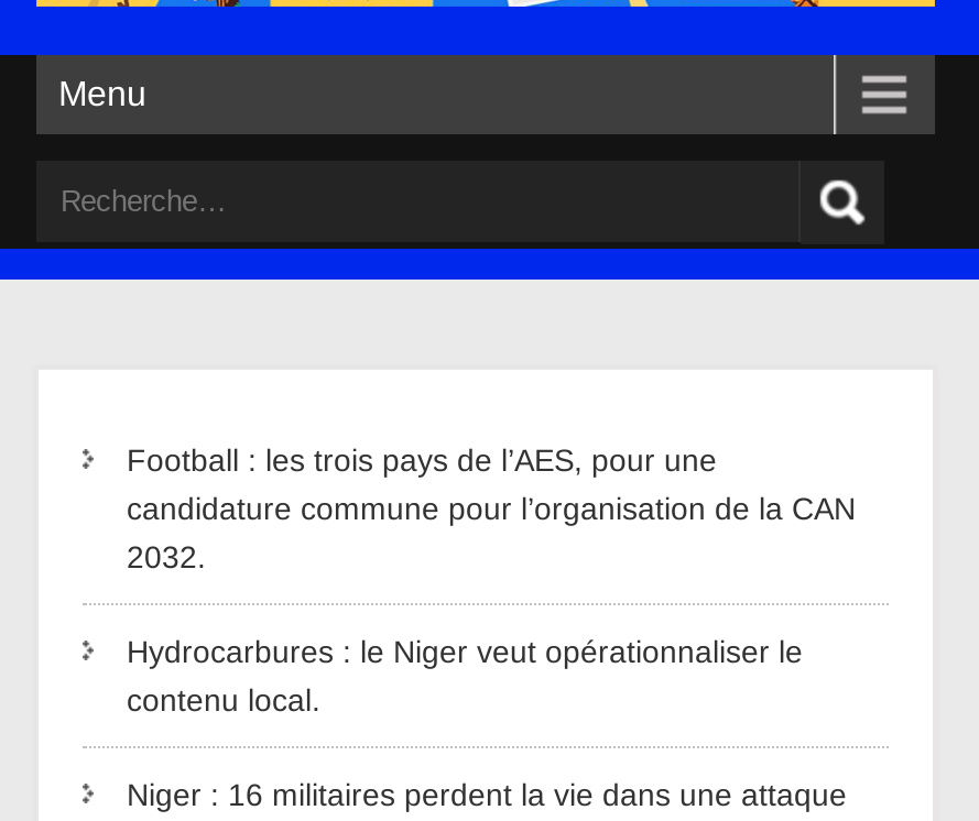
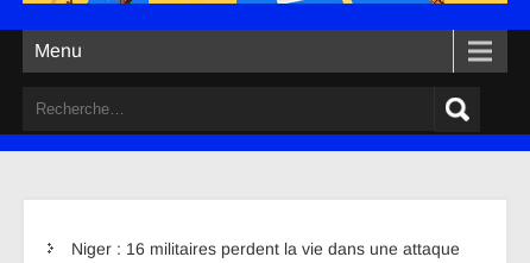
[127,442,856,717] Football : les trois pays de l’AES, pour une | candidature commune pour l’organisation de la CAN | 2032. | Hydrocarbures : le Niger veut opérationnaliser le | contenu local. -> none

